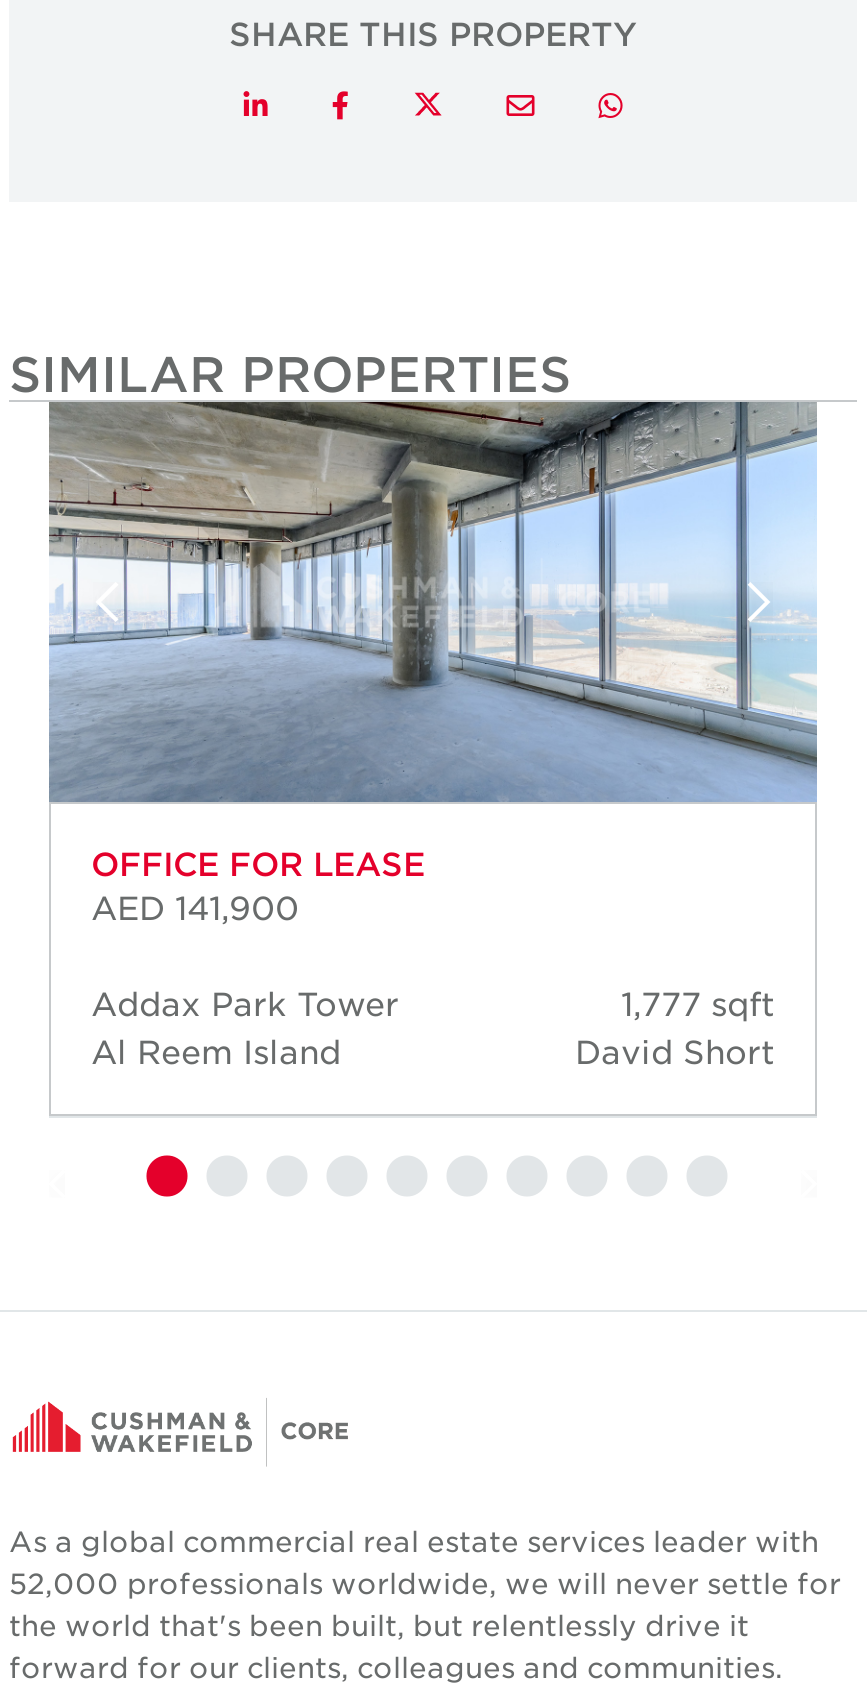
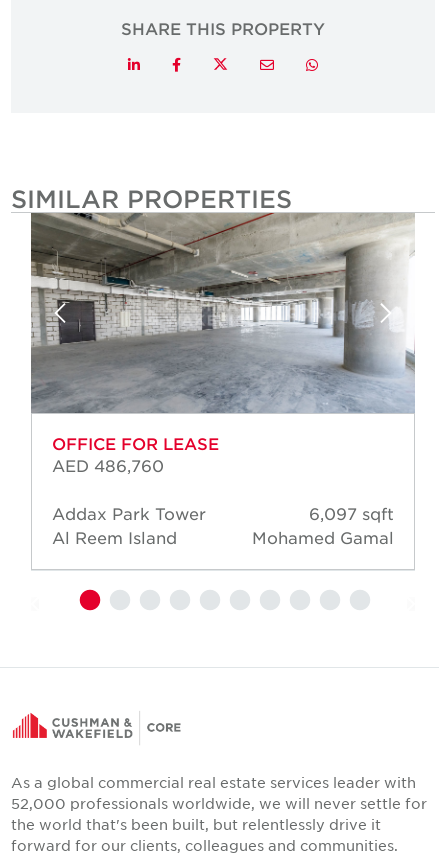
[49,400,817,802] [image] -> [30,212,415,413] [image]
[91,887,299,927] AED 141,900 -> [52,455,164,475] AED 486,760
[575,983,775,1071] 1,777 sqft | David Short -> [252,503,394,547] 6,097 sqft | Mohamed Gamal

